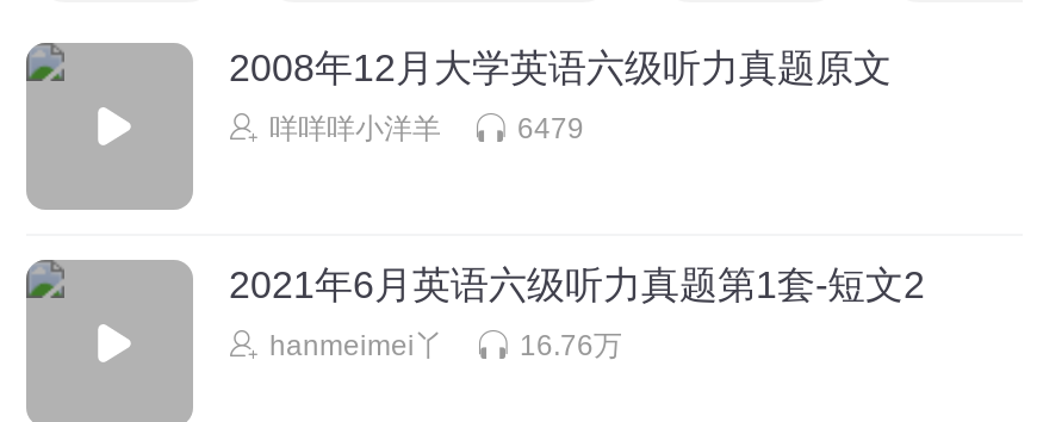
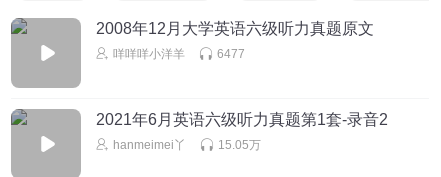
[517,113,584,146] 6479 -> [217,47,245,61] 6477
[229,265,925,306] 2021年6月英语六级听力真题第1套-短文2 -> [96,111,388,128] 2021年6月英语六级听力真题第1套-录音2
[520,329,622,363] 16.76万 -> [218,138,261,152] 15.05万

